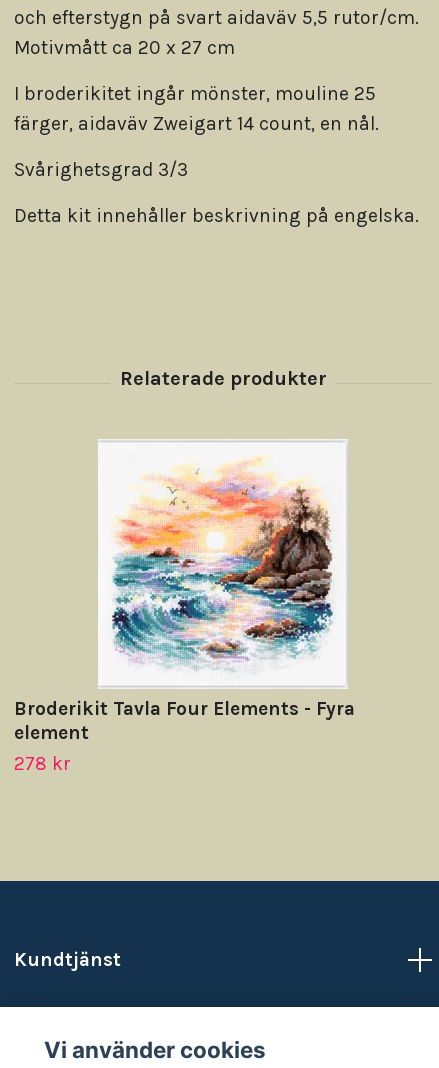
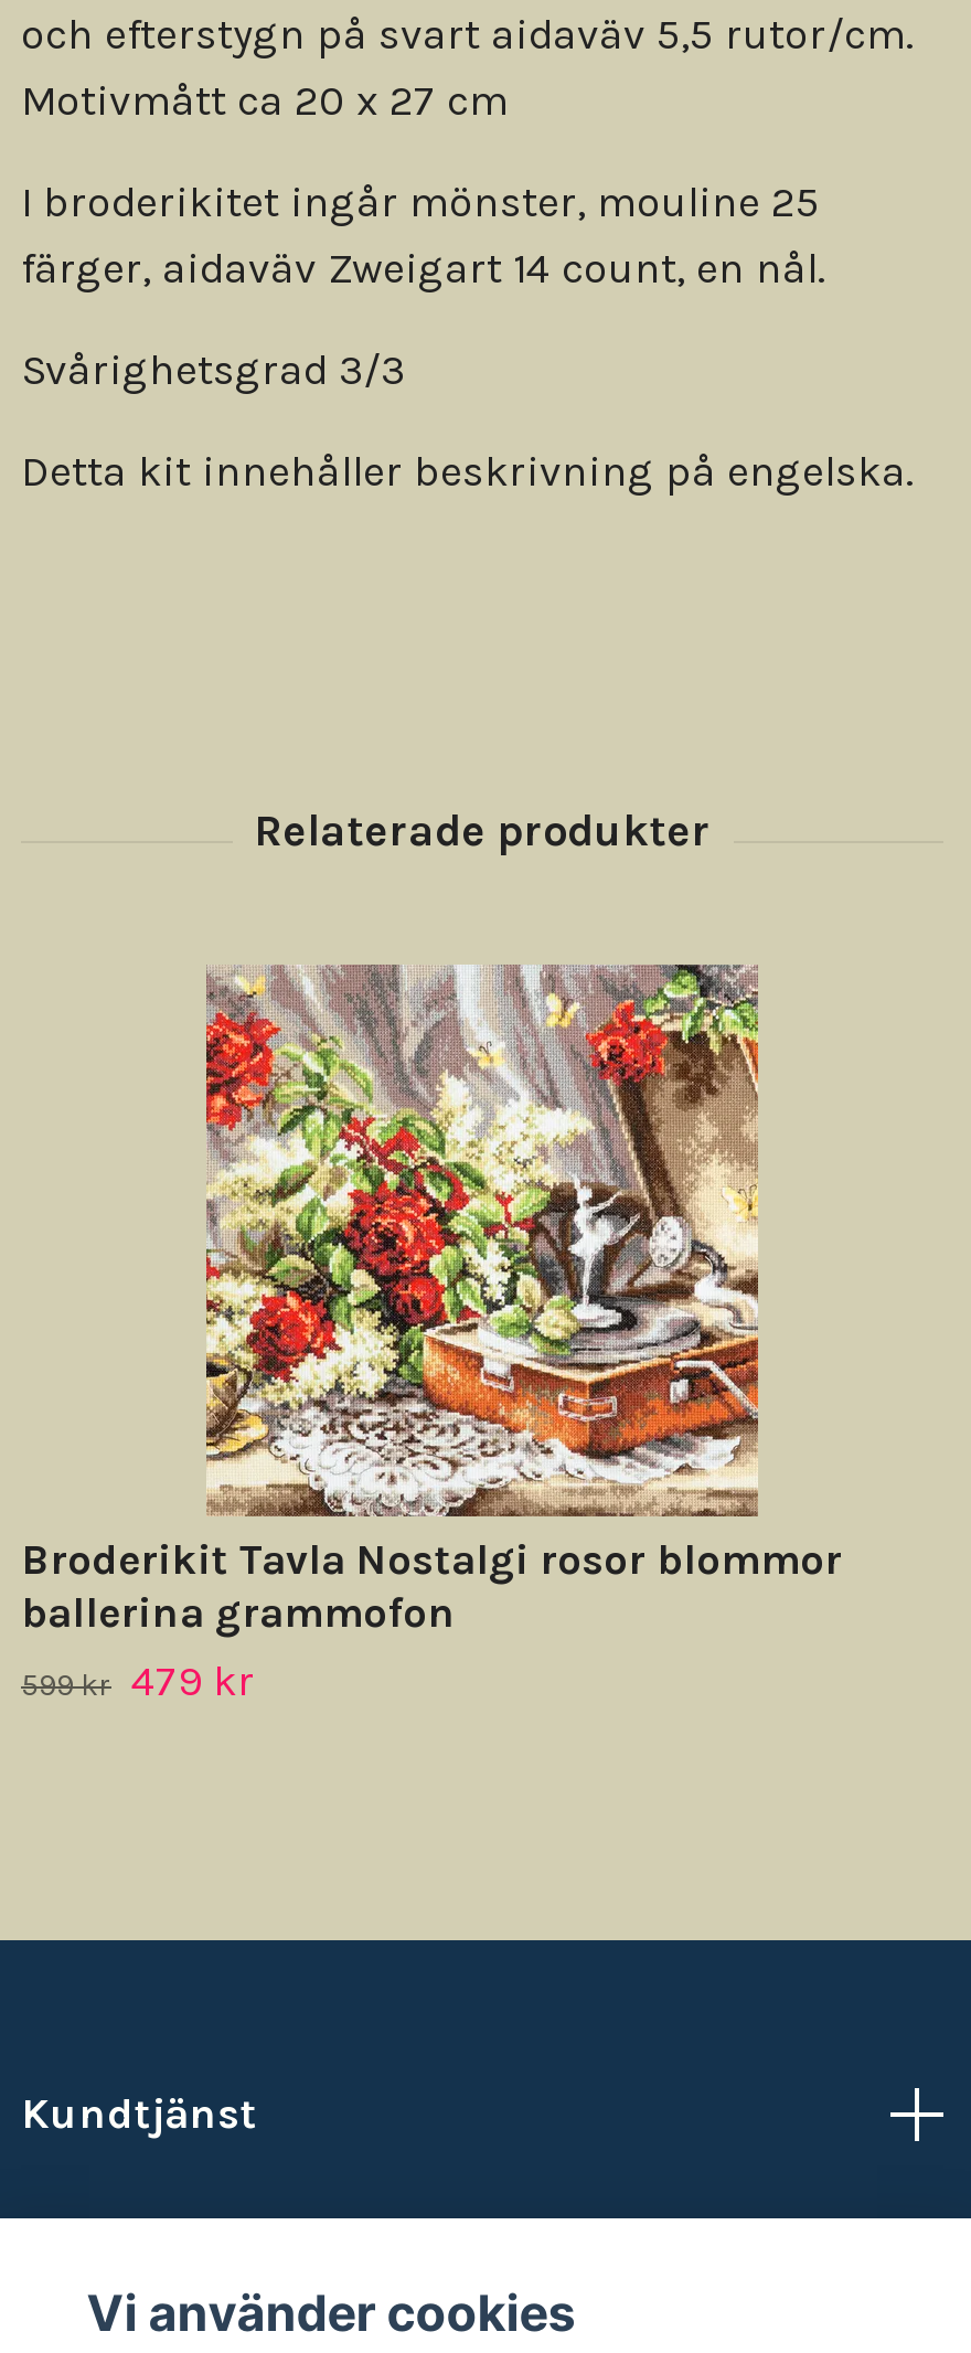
[14,438,355,774] [image] | Broderikit Tavla Four Elements - Fyra | element | 278 kr -> [21,962,842,1707] [image] | Broderikit Tavla Nostalgi rosor blommor | ballerina grammofon | 599 kr 479 kr

